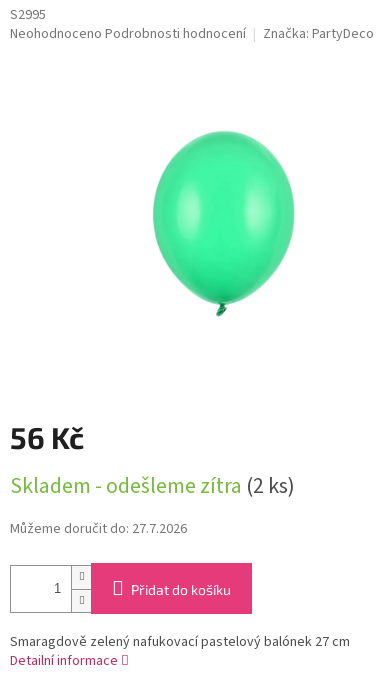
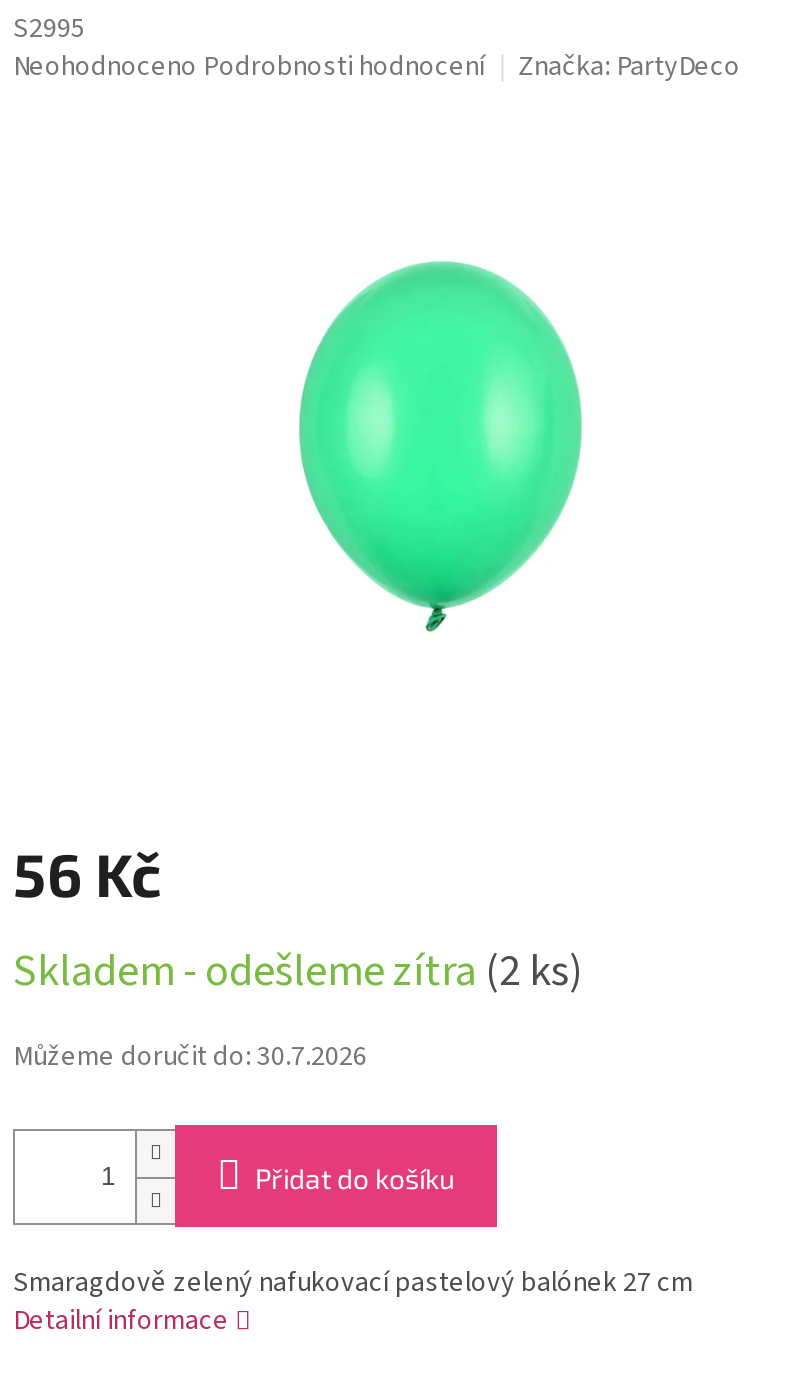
[10,519,187,539] Můžeme doručit do: 27.7.2026 -> [13,1038,367,1078] Můžeme doručit do: 30.7.2026

